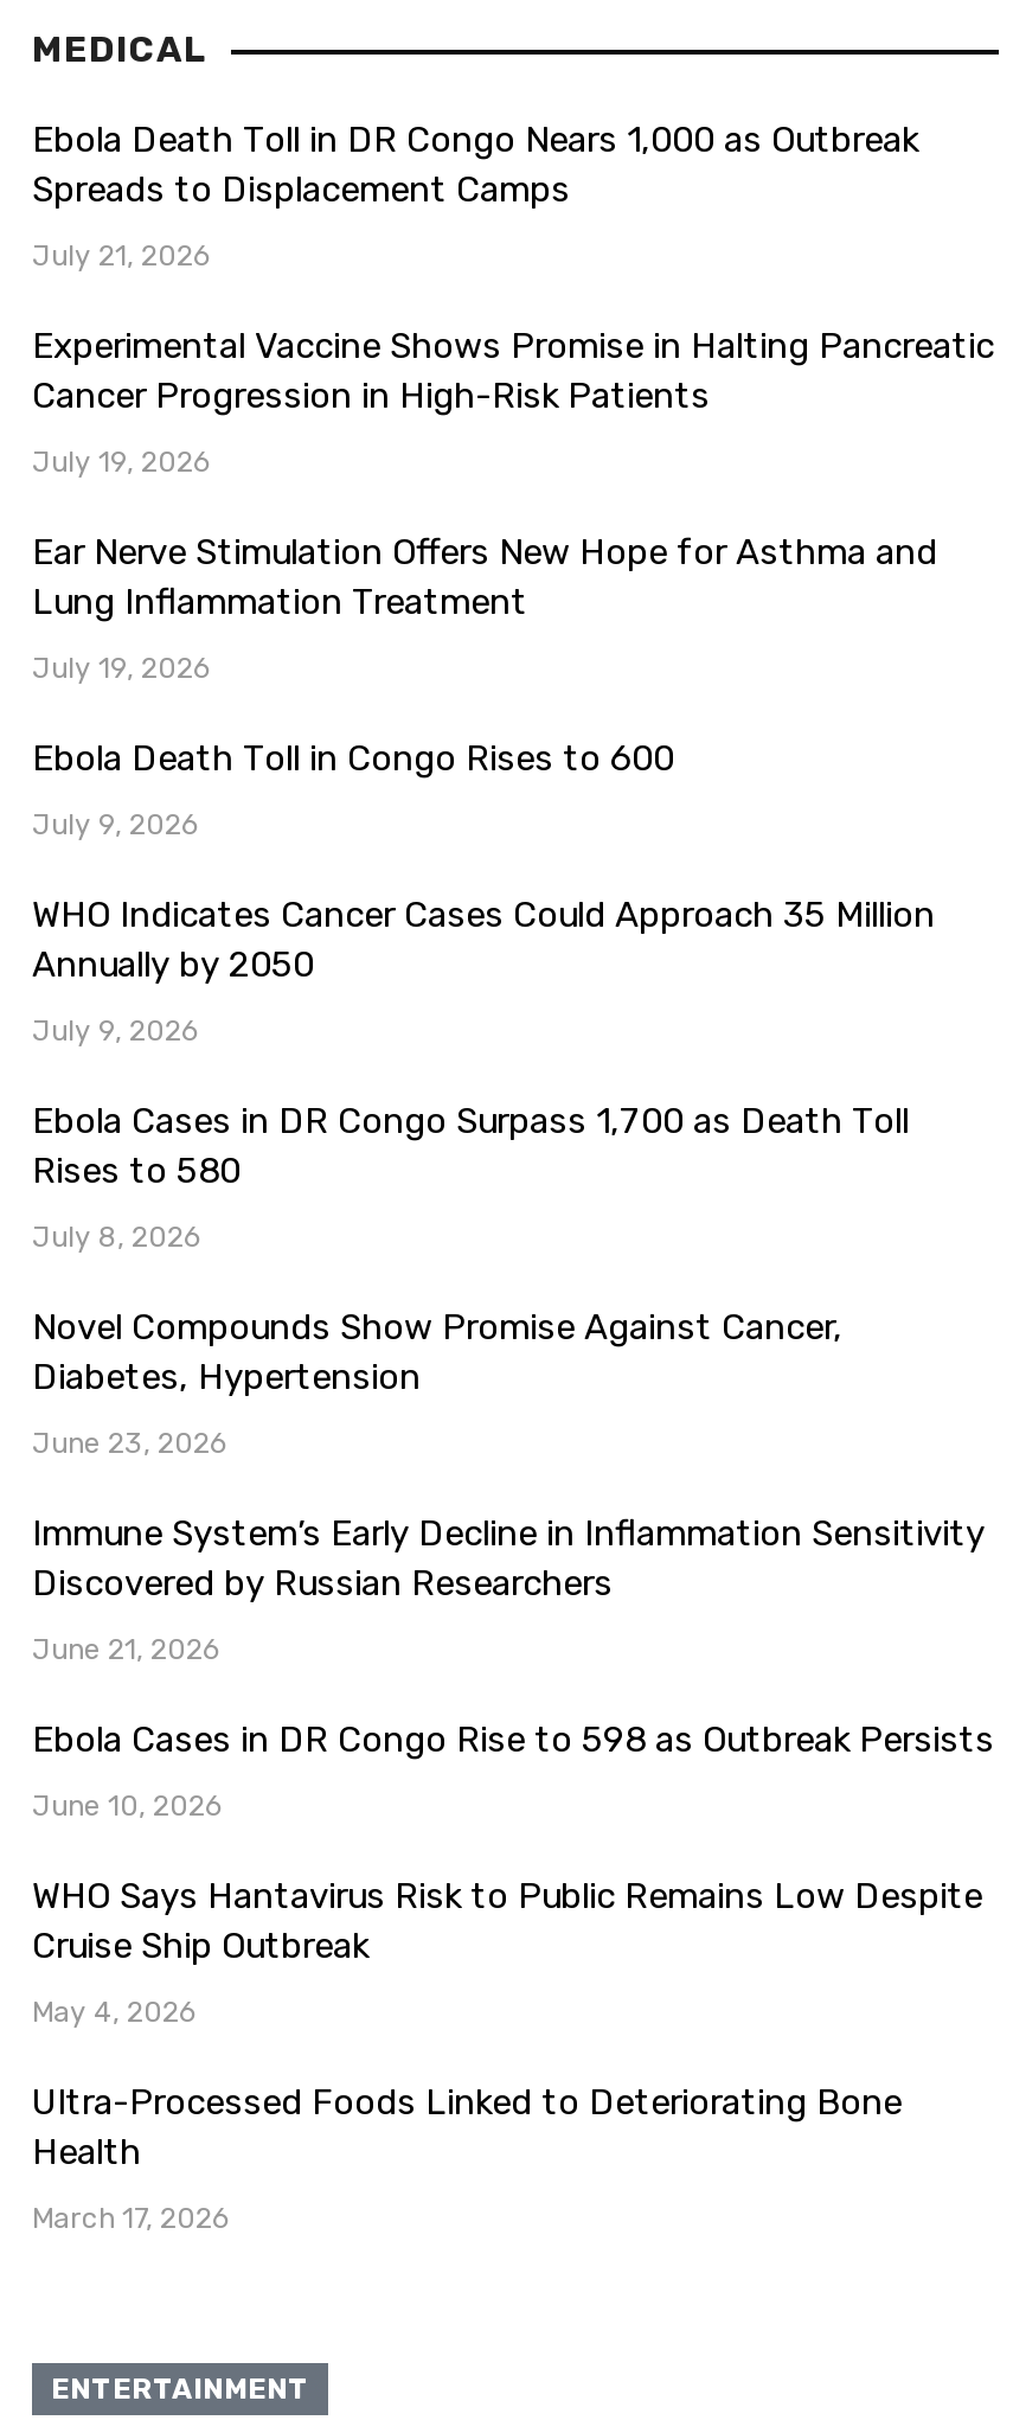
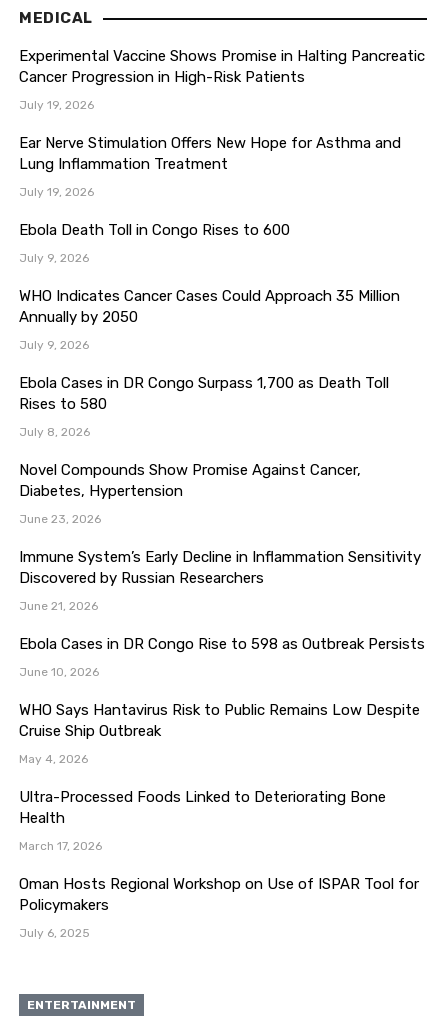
[32,119,918,273] Ebola Death Toll in DR Congo Nears 1,000 as Outbreak | Spreads to Displacement Camps | July 21, 2026 -> none
moved [32,325,994,2235] -> [19,47,425,853]: Experimental Vaccine Shows Promise in Halting Pancreatic | Cancer Progression in High-Risk Patients | July 19, 2026 | ... | Health | March 17, 2026
none -> [19,875,419,940] Oman Hosts Regional Workshop on Use of ISPAR Tool for | Policymakers | July 6, 2025

